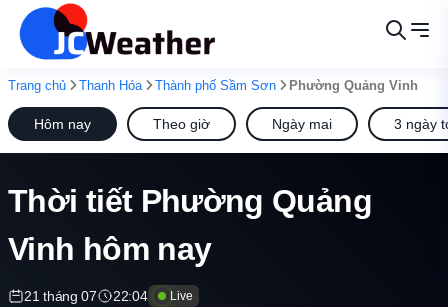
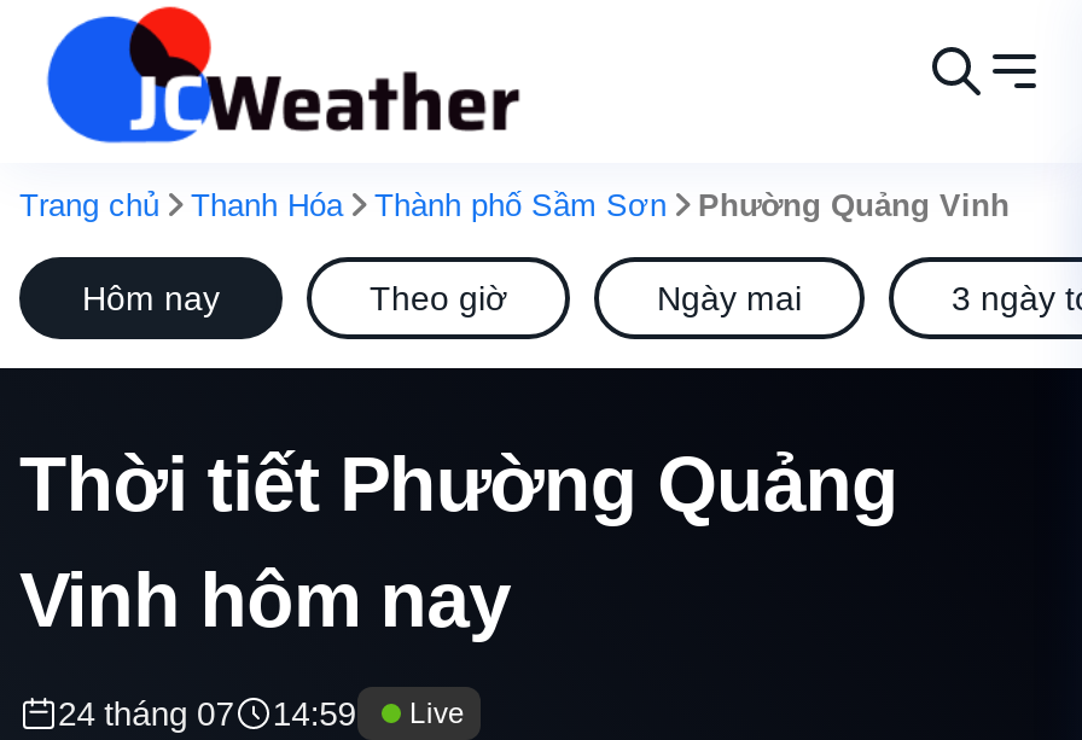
[24,288,97,304] 21 tháng 07 -> [58,694,234,733] 24 tháng 07
[113,288,147,304] 22:04 -> [273,694,356,733] 14:59

